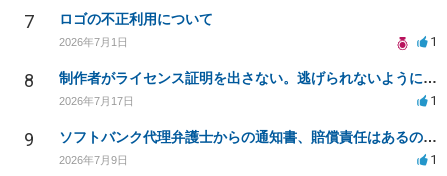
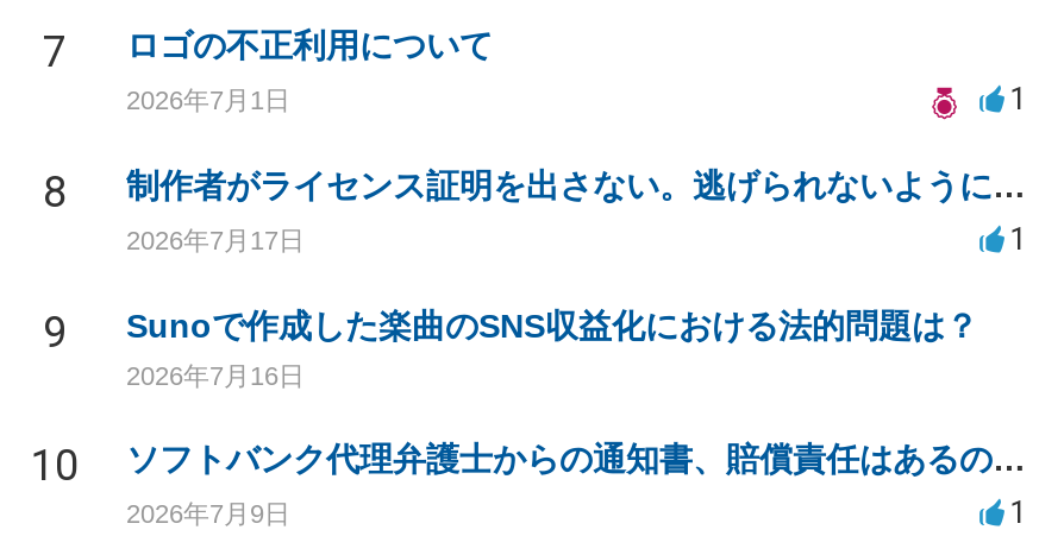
none -> [31,307,978,490] Sunoで作成した楽曲のSNS収益化における法的問題は？ | 2026年7月16日 | 10

